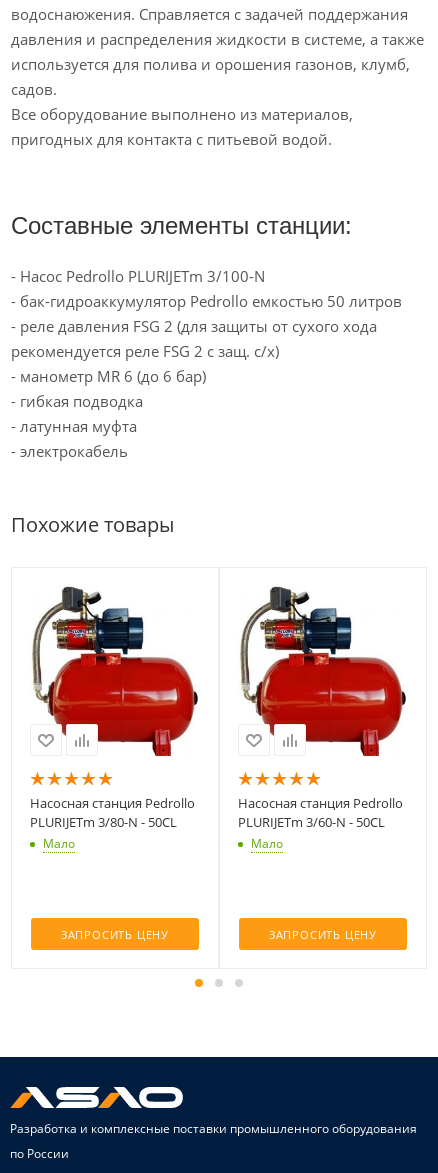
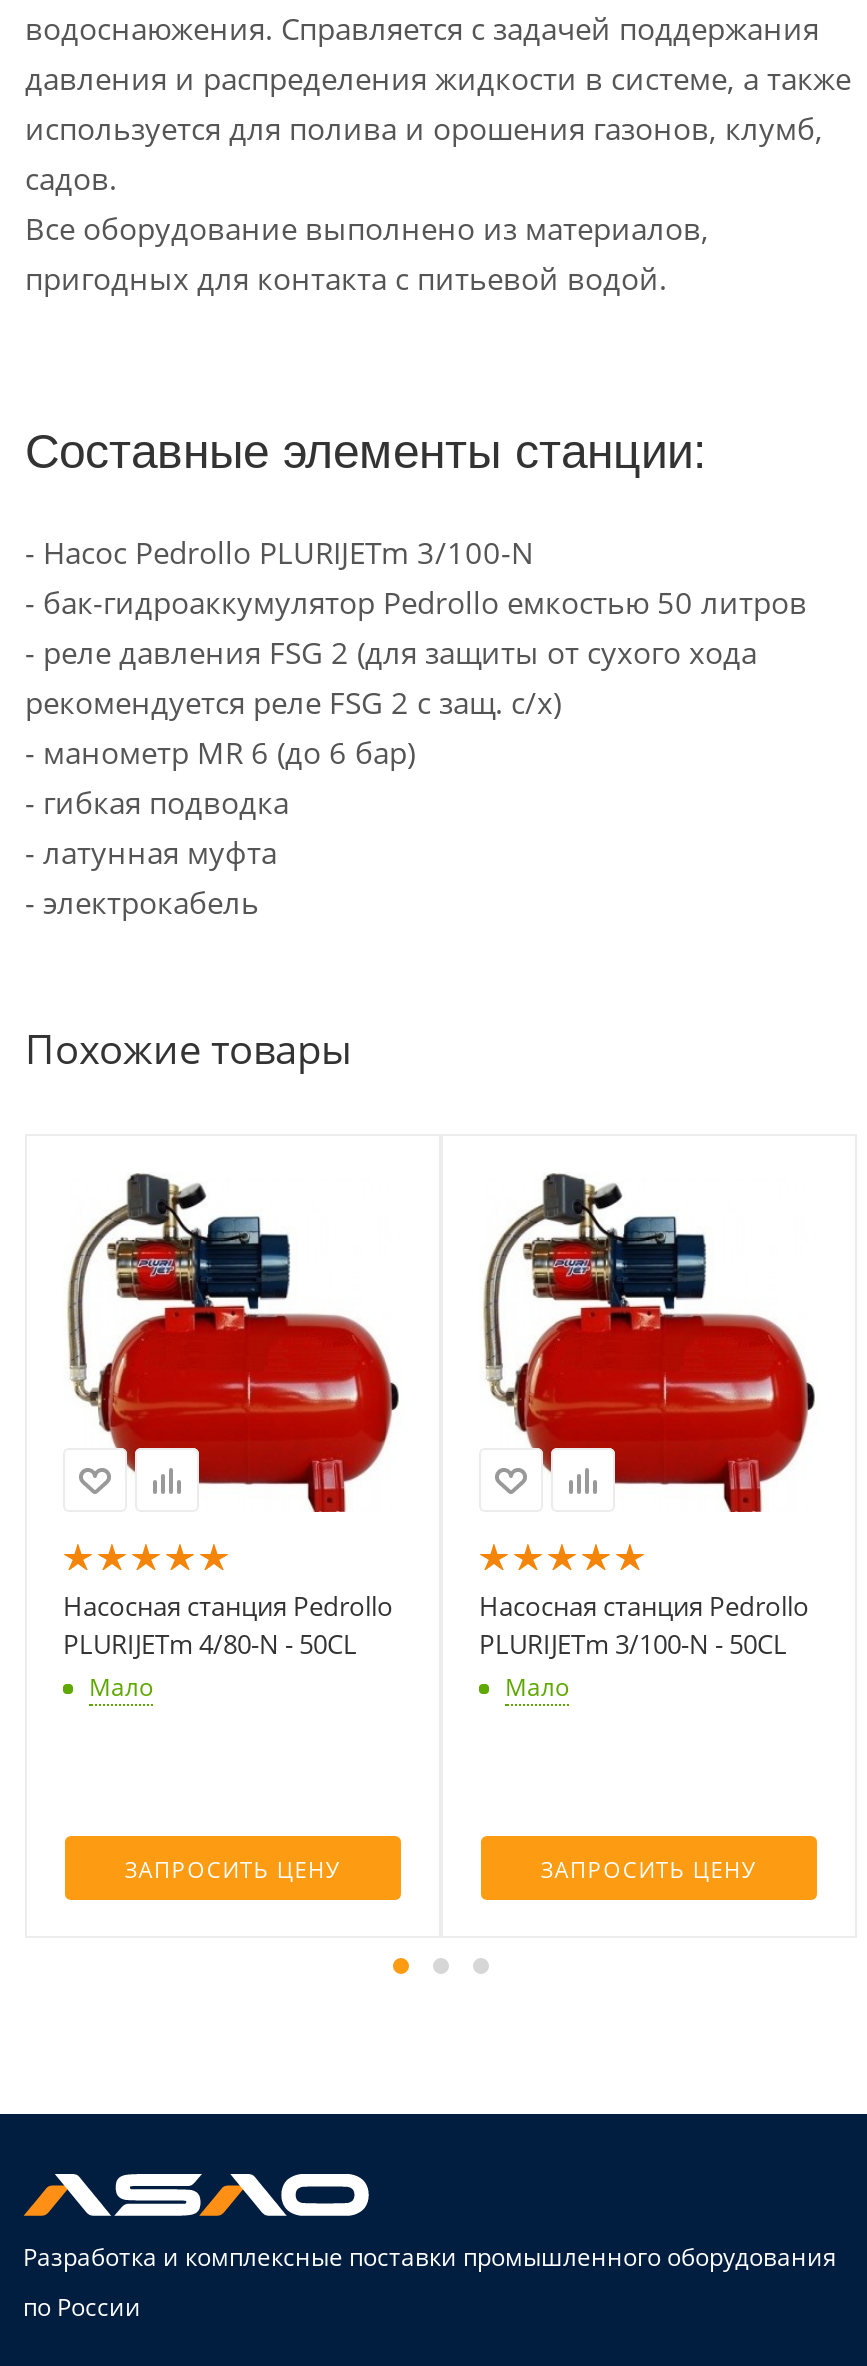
[30,813,177,831] PLURIJETm 3/80-N - 50CL -> [63,1626,357,1662] PLURIJETm 4/80-N - 50CL
[238,813,385,831] PLURIJETm 3/60-N - 50CL -> [479,1626,787,1662] PLURIJETm 3/100-N - 50CL

